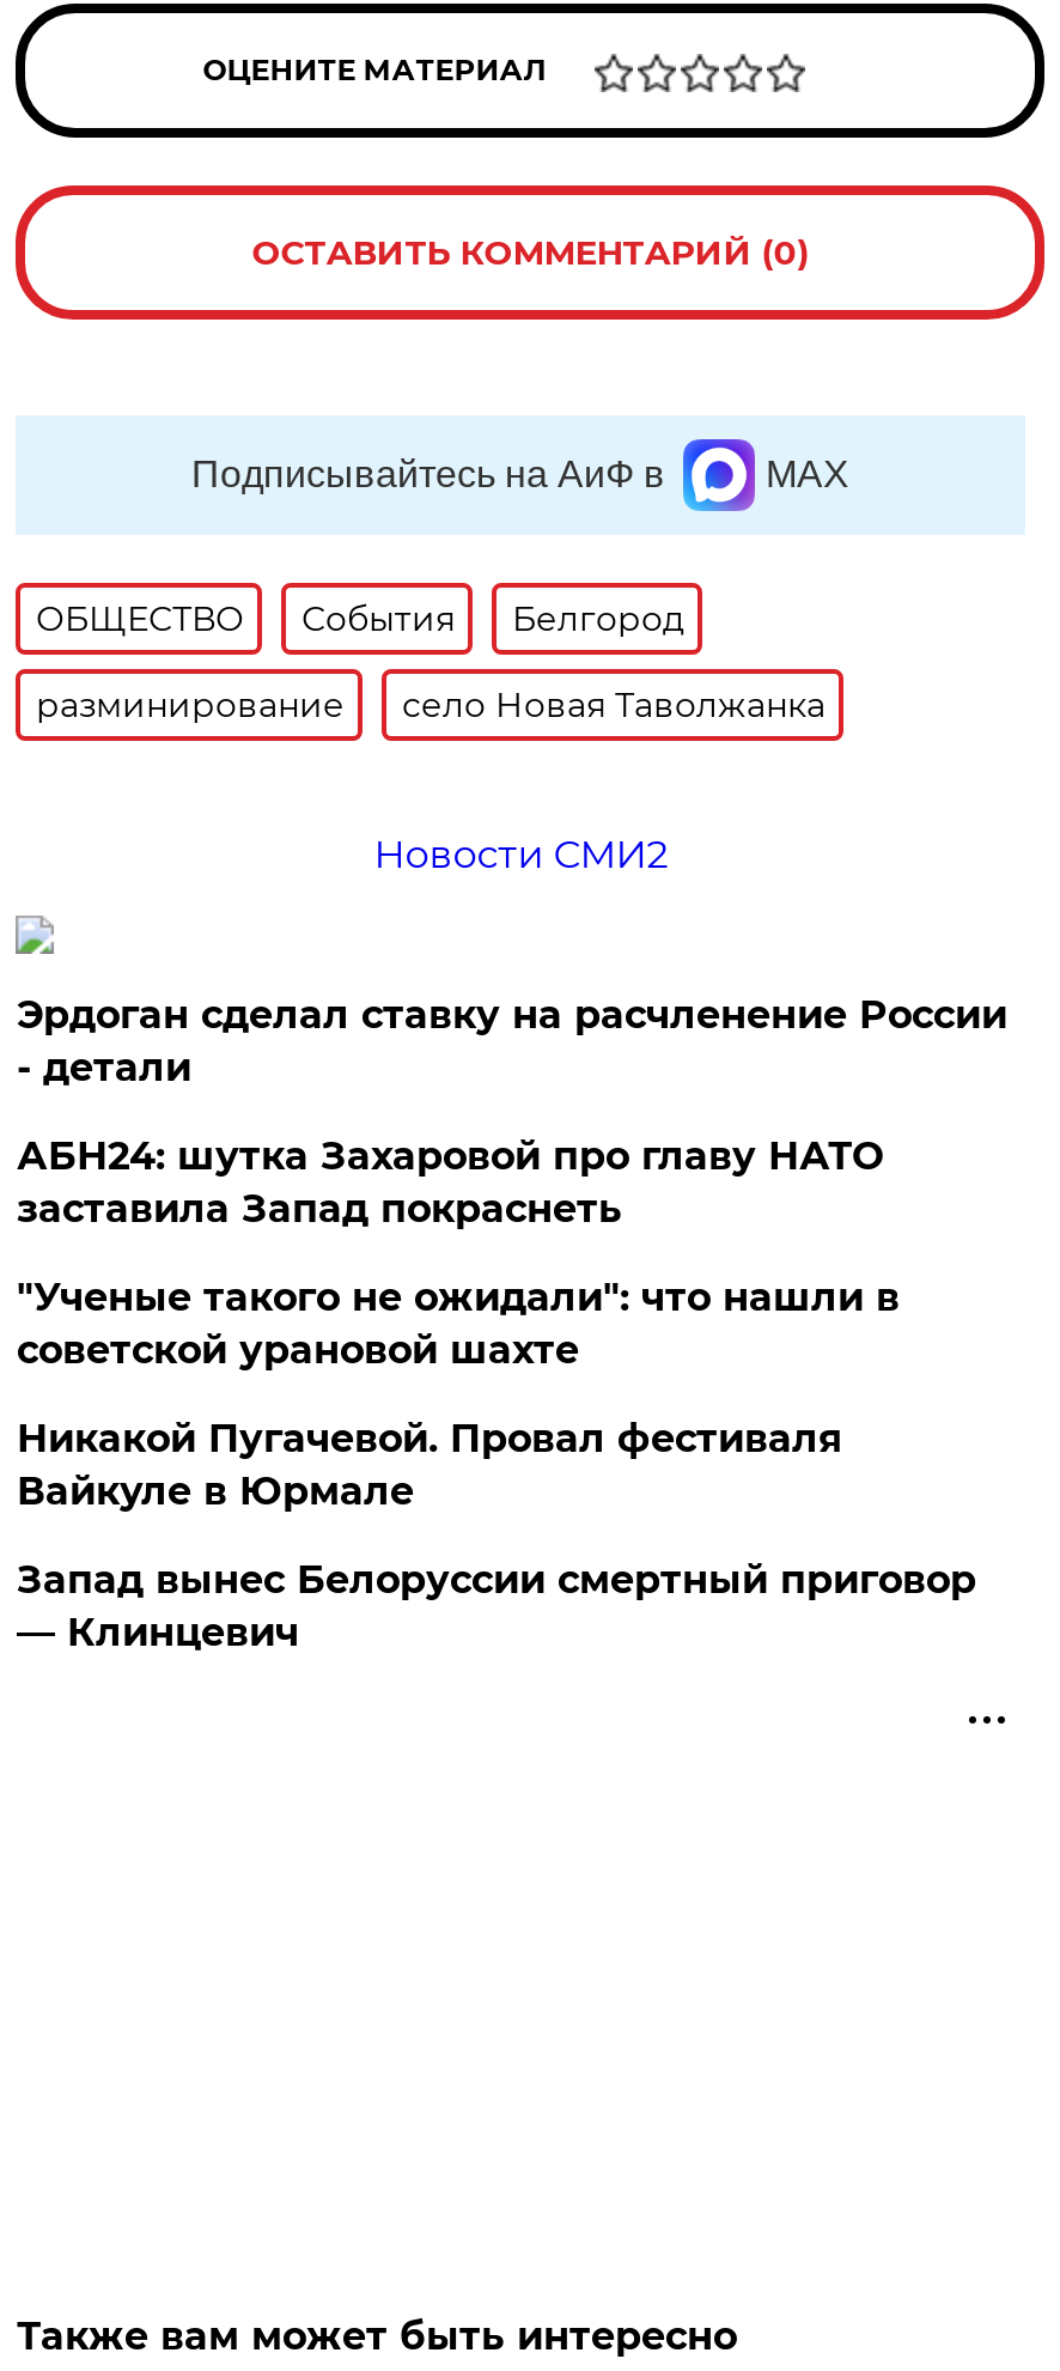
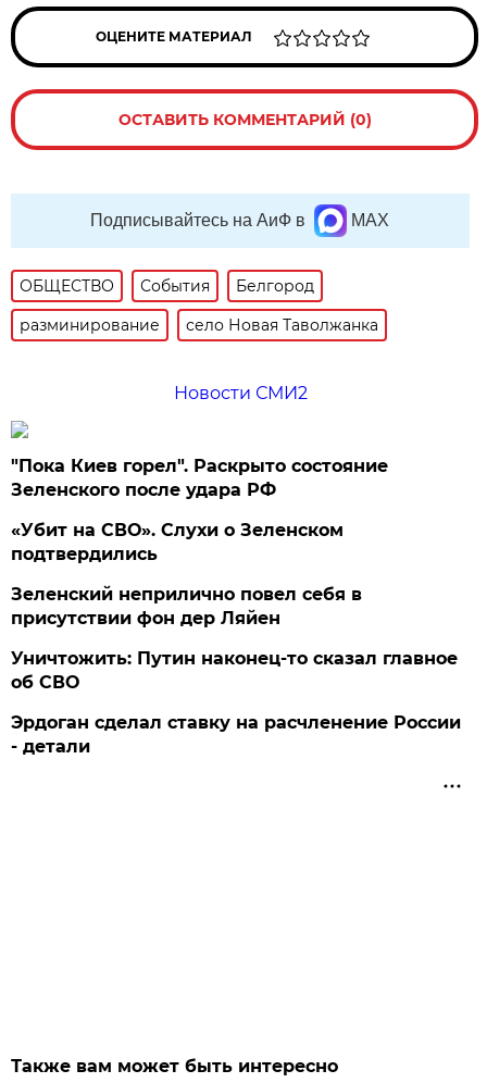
none -> [11,456,458,693] "Пока Киев горел". Раскрыто состояние | Зеленского после удара РФ | «Убит на СВО». Слухи о Зеленском | подтвердились | Зеленский неприлично повел cебя в | присутствии фон дер Ляйен | Уничтожить: Путин наконец-то сказал главное | об СВО
moved [17,992,1007,1090] -> [11,712,461,757]: Эрдоган сделал ставку на расчленение России | - детали
[17,1133,976,1655] АБН24: шутка Захаровой про главу НАТО | заставила Запад покраснеть | "Ученые такого не ожидали": что нашли в | советской урановой шахте | Никакой Пугачевой. Провал фестиваля | Вайкуле в Юрмале | Запад вынес Белоруссии смертный приговор | — Клинцевич -> none

